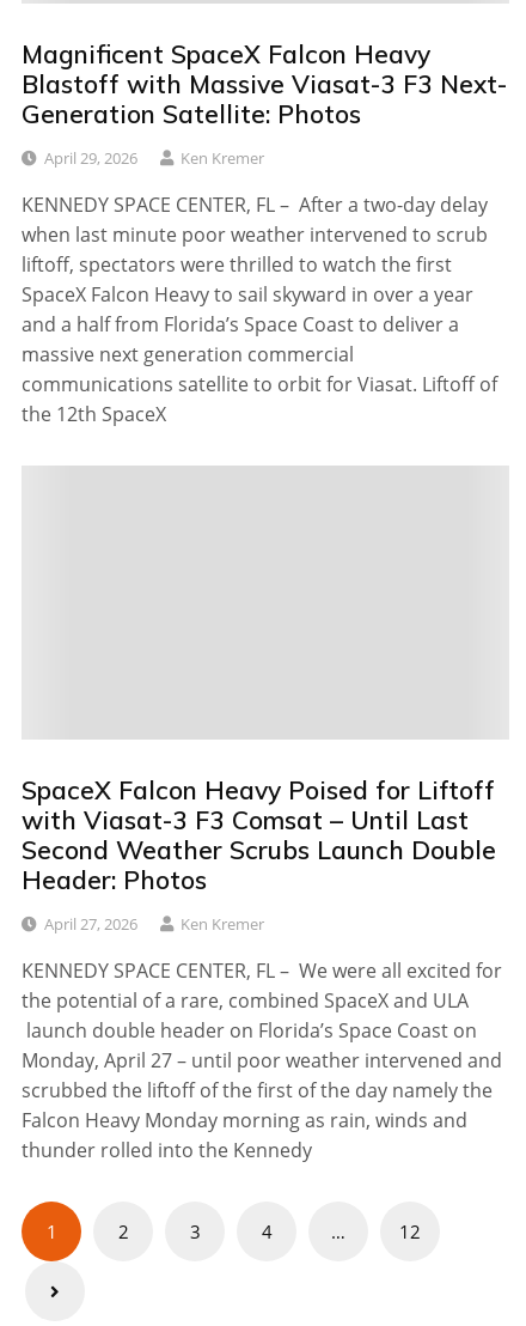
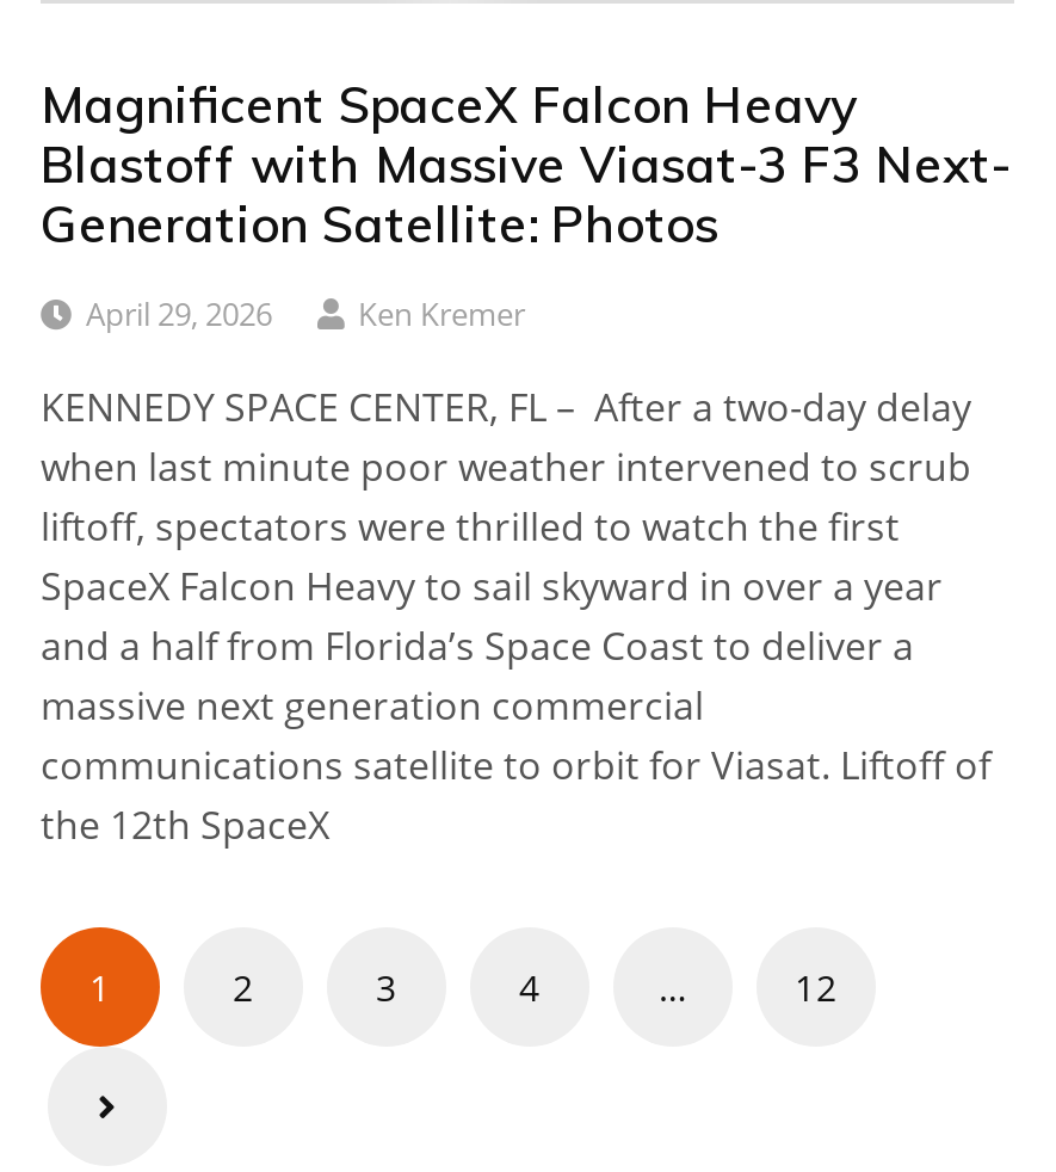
[22,775,502,1164] SpaceX Falcon Heavy Poised for Liftoff | with Viasat-3 F3 Comsat – Until Last | Second Weather Scrubs Launch Double | Header: Photos | April 27, 2026 | Ken Kremer | KENNEDY SPACE CENTER, FL – We were all excited for | the potential of a rare, combined SpaceX and ULA | launch double header on Florida’s Space Coast on | Monday, April 27 – until poor weather intervened and | scrubbed the liftoff of the first of the day namely the | Falcon Heavy Monday morning as rain, winds and | thunder rolled into the Kennedy -> none

